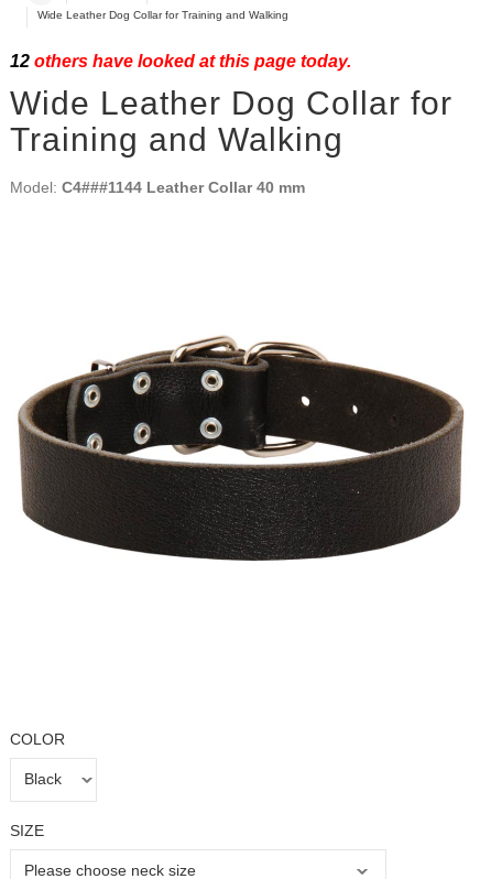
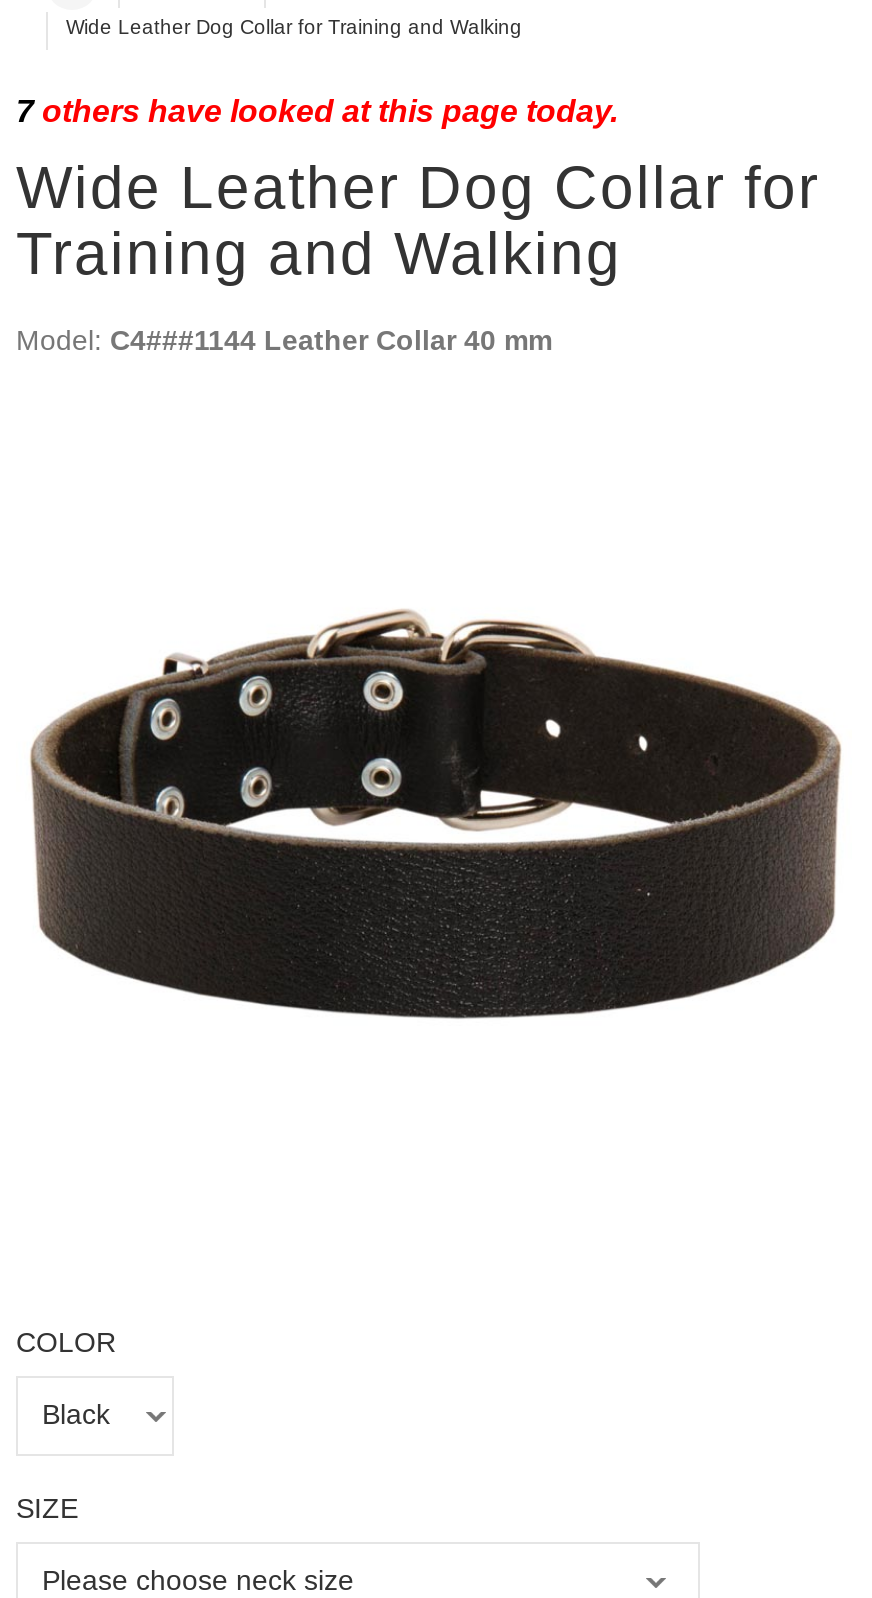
[10,52,351,70] 12 others have looked at this page today. -> [16,94,618,128] 7 others have looked at this page today.

